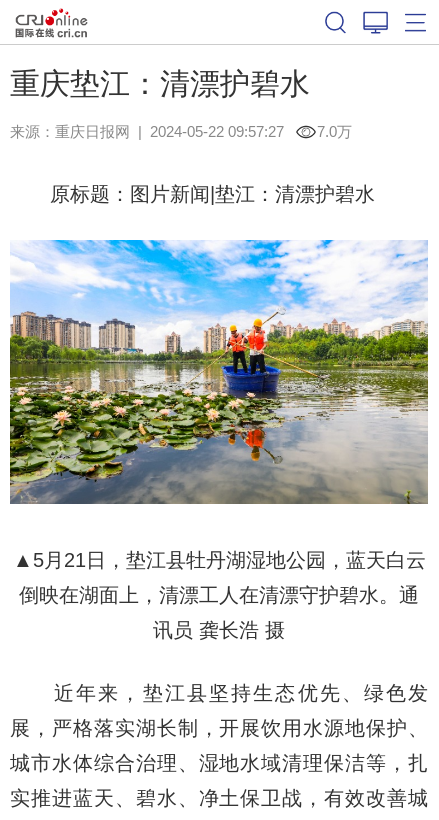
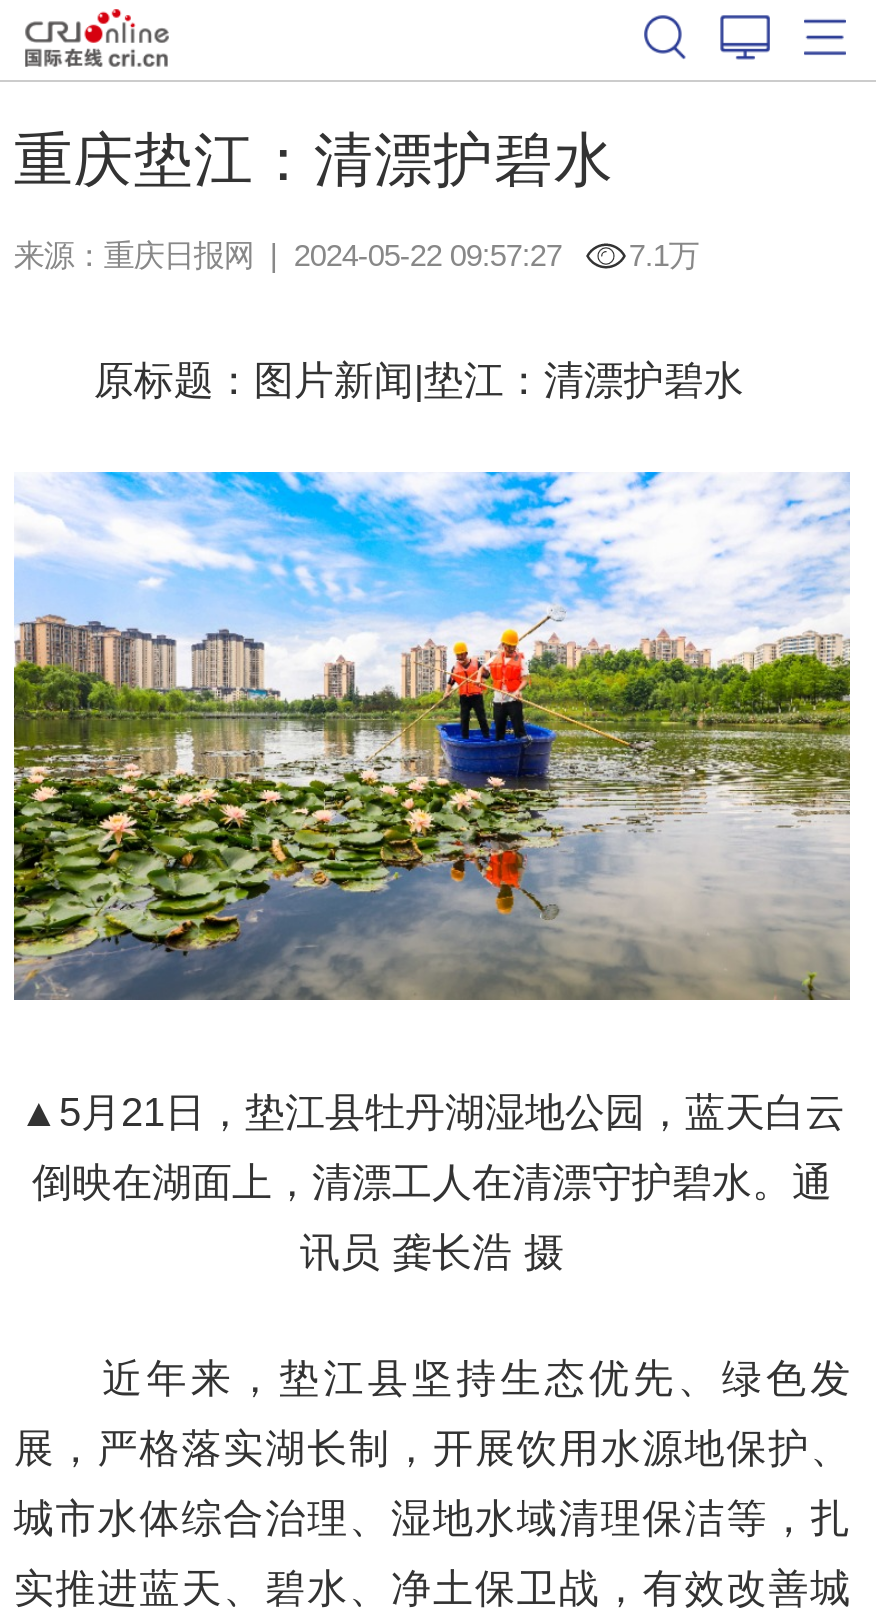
[317,123,352,140] 7.0万 -> [629,237,699,271] 7.1万

